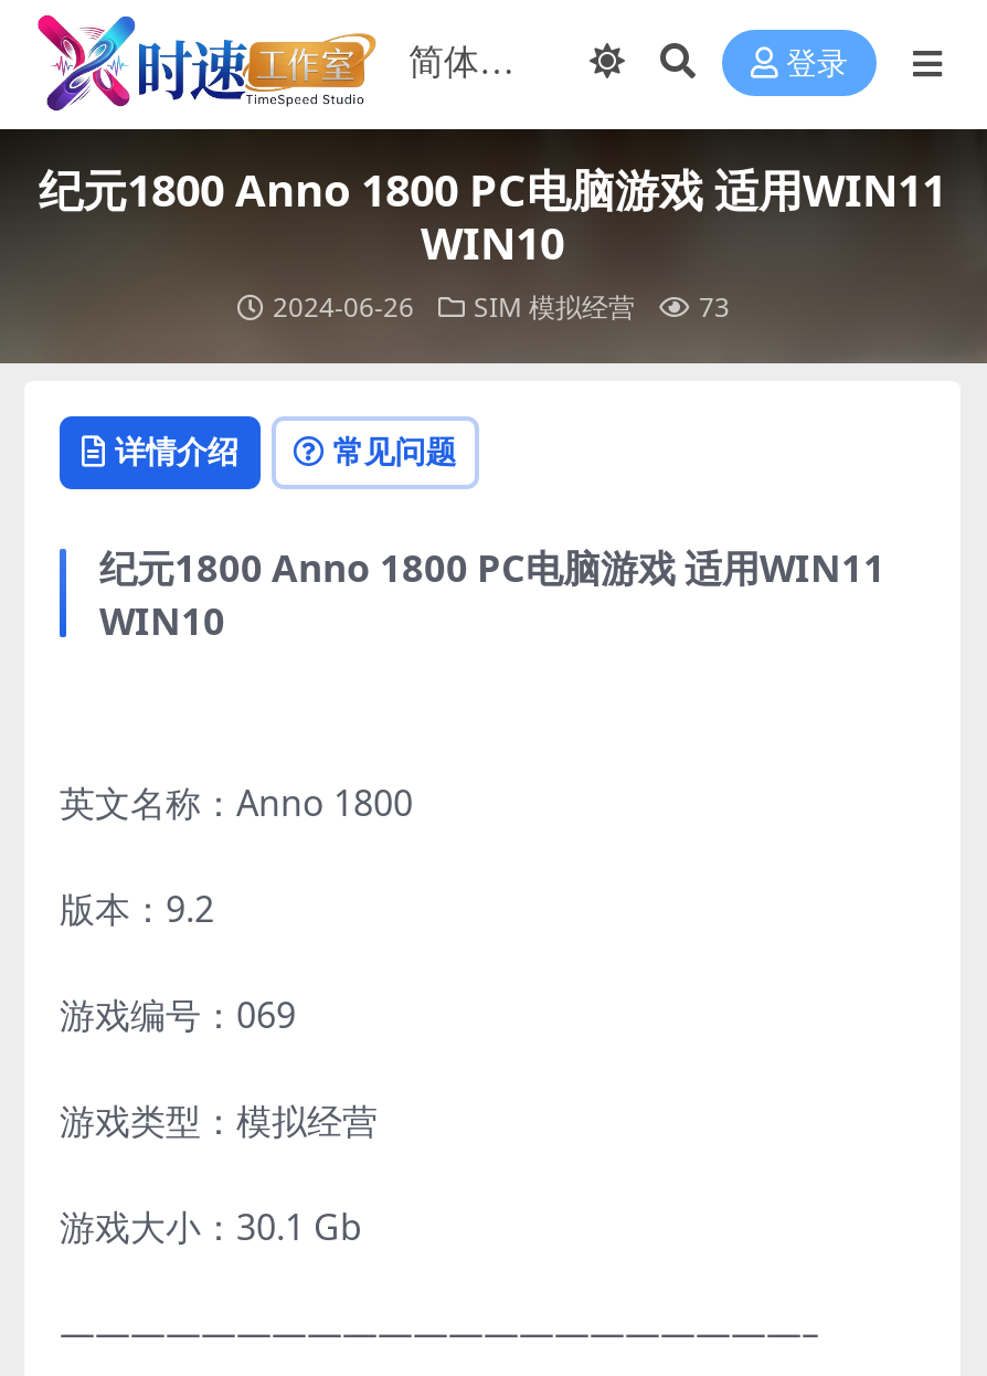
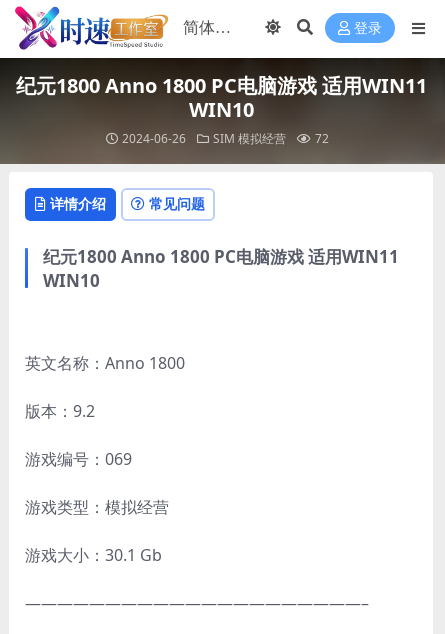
[273,288,730,326] 2024-06-26 SIM 模拟经营 73 -> [121,130,328,147] 2024-06-26 SIM 模拟经营 72

